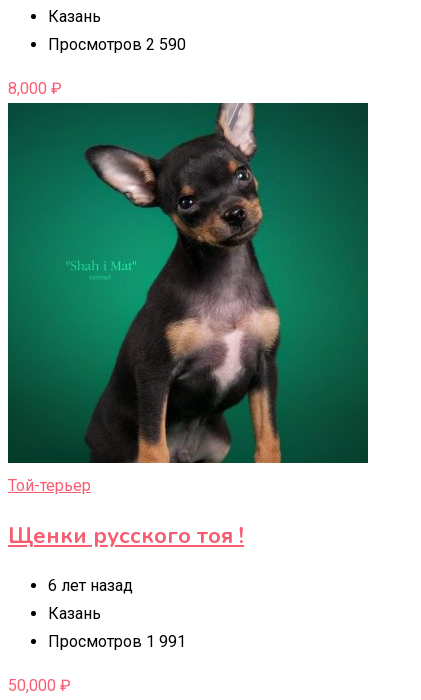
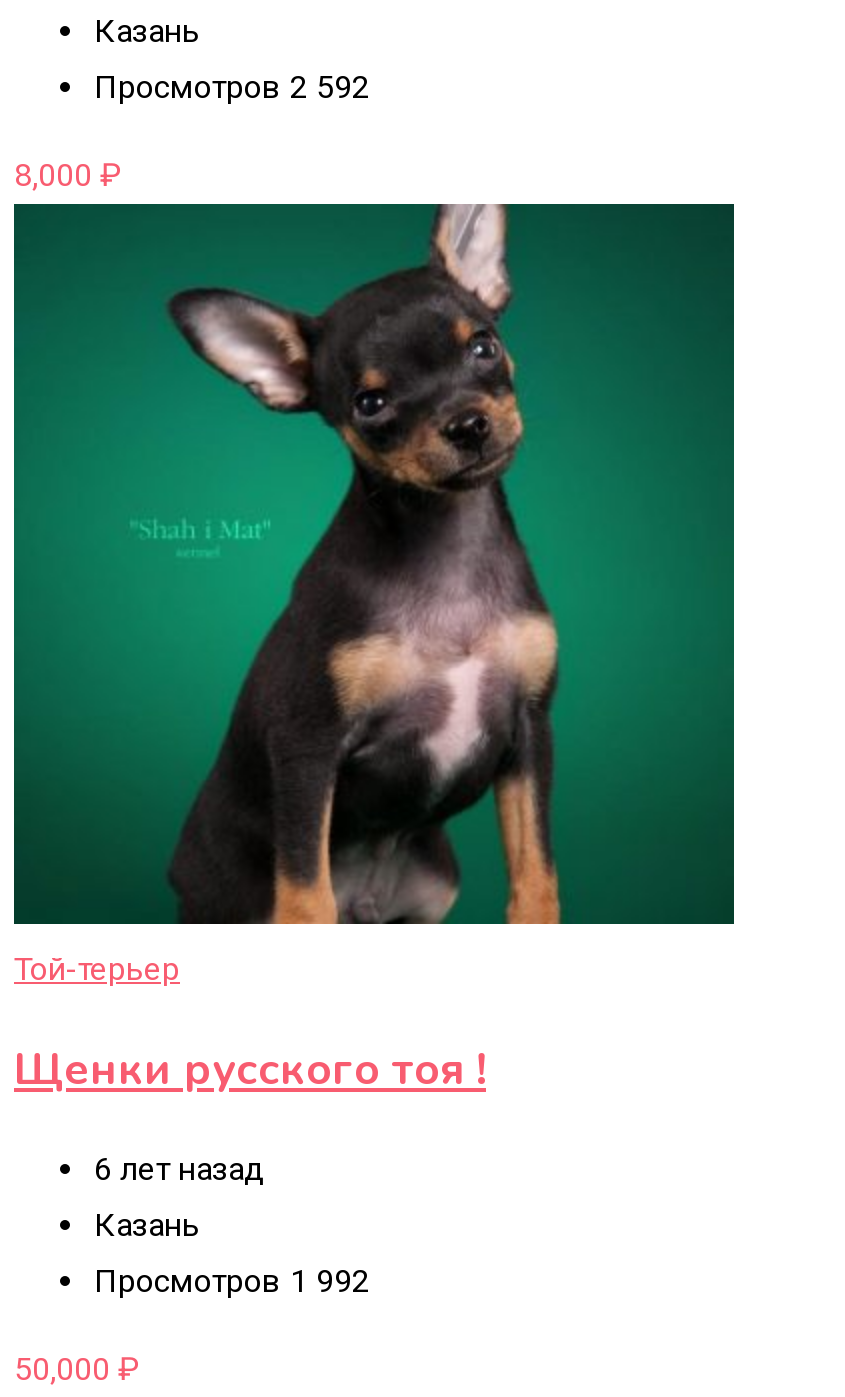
[48,34,186,53] Просмотров 2 590 -> [94,67,370,105] Просмотров 2 592
[48,631,186,650] Просмотров 1 991 -> [94,1261,370,1299] Просмотров 1 992

